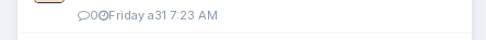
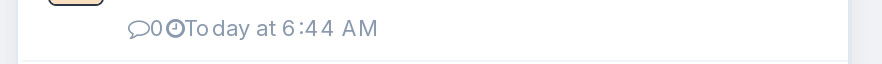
[90,8,218,23] 0 Friday a31 7:23 AM -> [150,14,378,42] 0 Today at 6:44 AM

